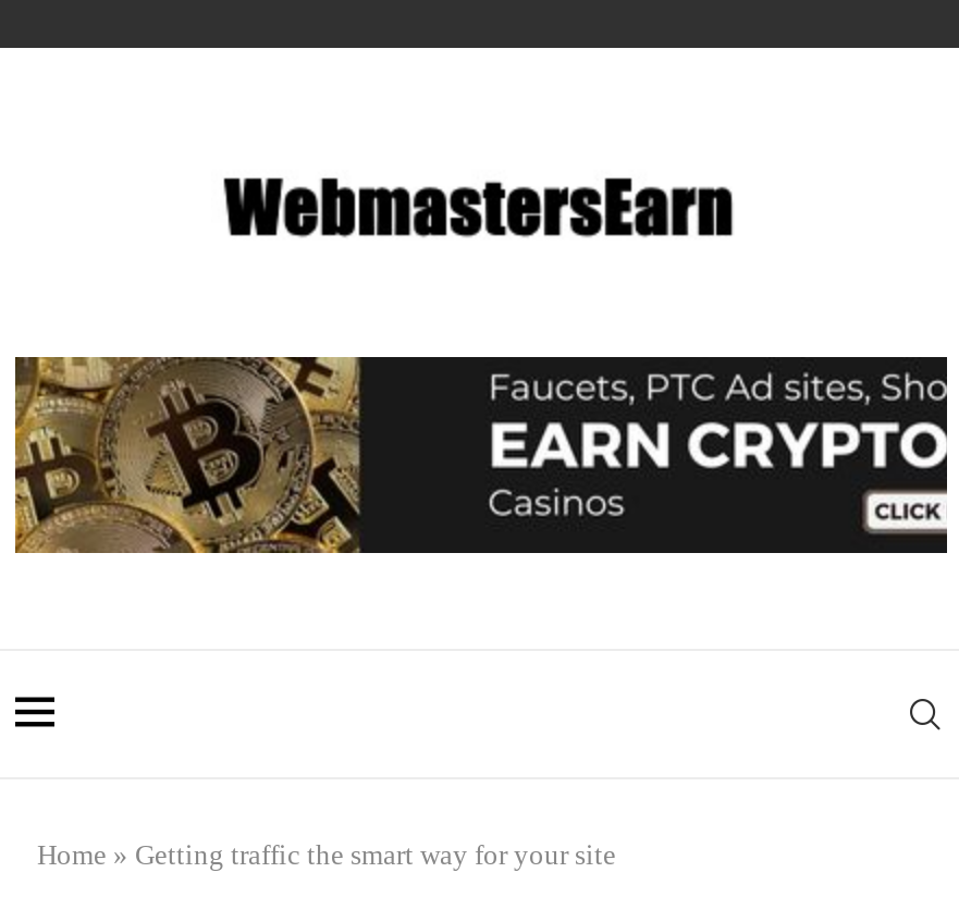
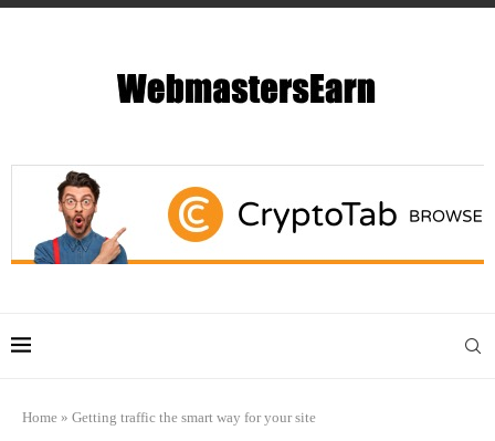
[13,355,949,555] [image] -> [11,165,485,265] [image]

